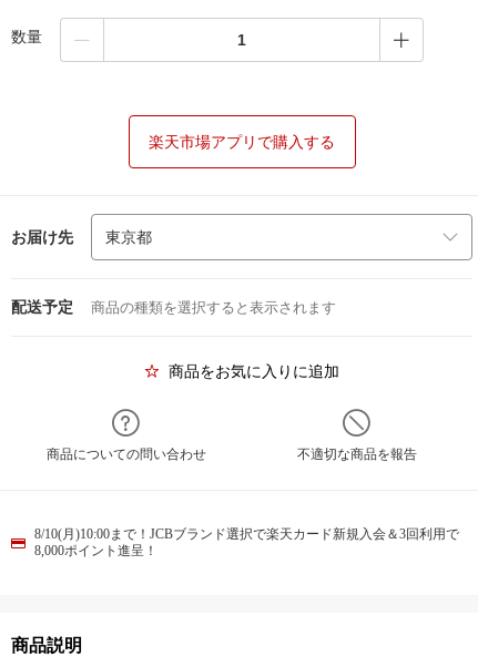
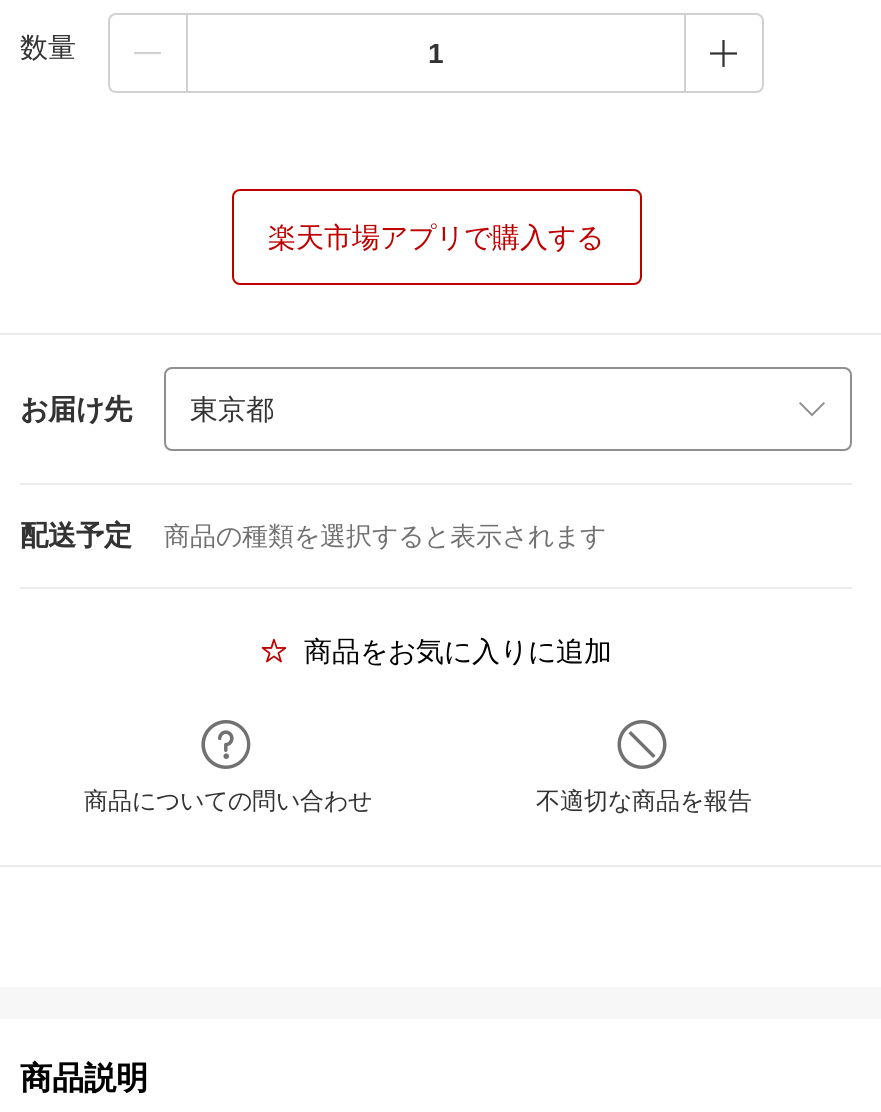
[34,526,459,558] 8/10(月)10:00まで！JCBブランド選択で楽天カード新規入会＆3回利用で | 8,000ポイント進呈！ -> none

